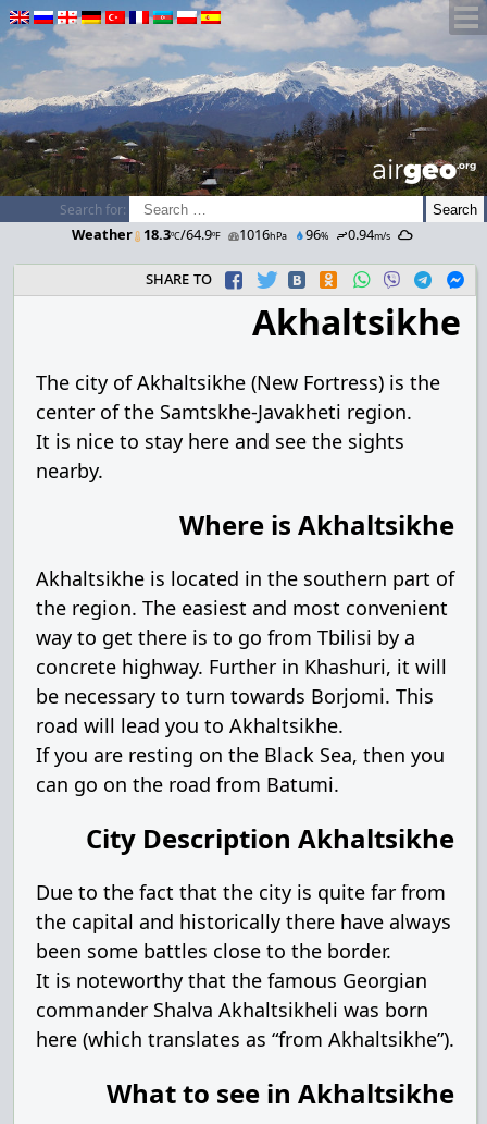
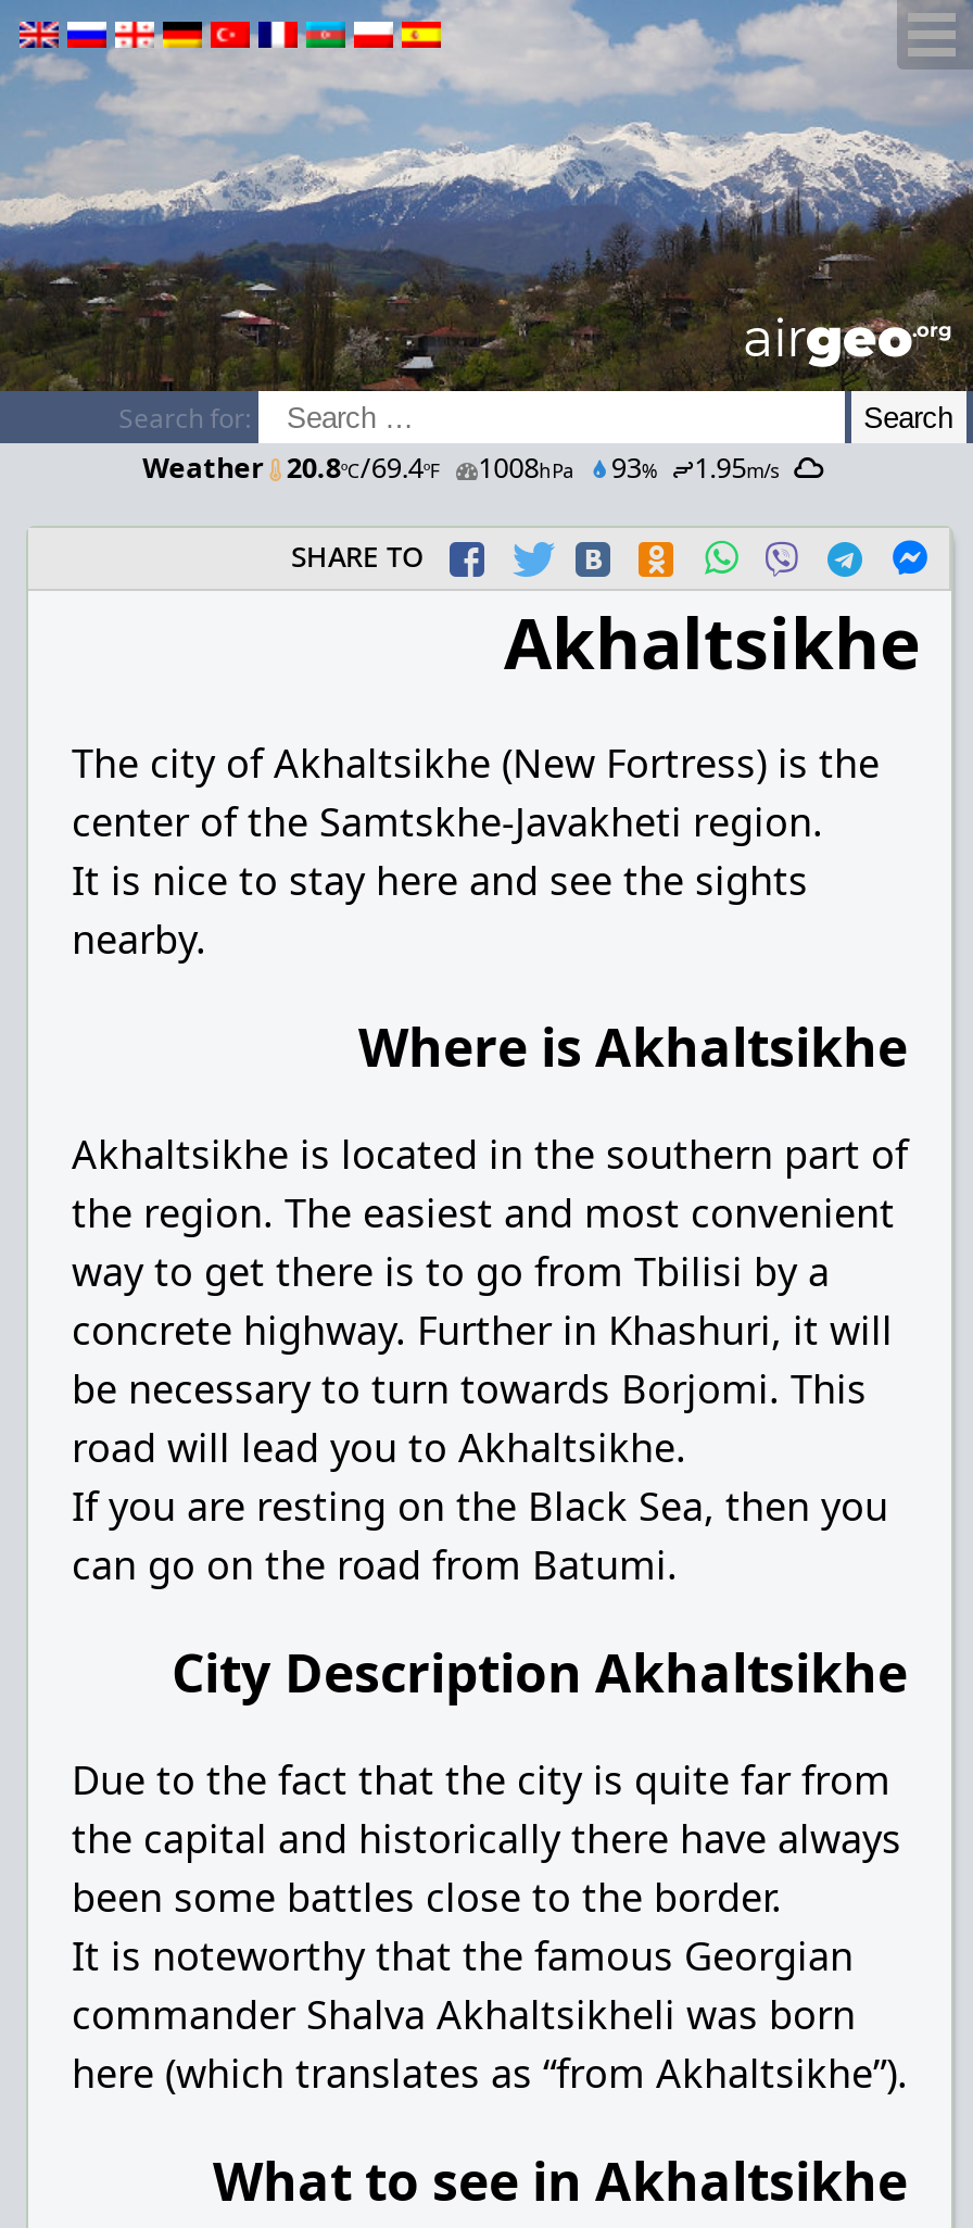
[71,224,221,244] Weather 18.3ºC/64.9ºF -> [142,448,441,487] Weather 20.8ºC/69.4ºF
[239,224,287,244] 1016hPa -> [478,448,574,487] 1008hPa
[306,224,329,244] 96% -> [611,448,657,487] 93%
[347,224,390,244] 0.94m/s -> [694,448,779,487] 1.95m/s

